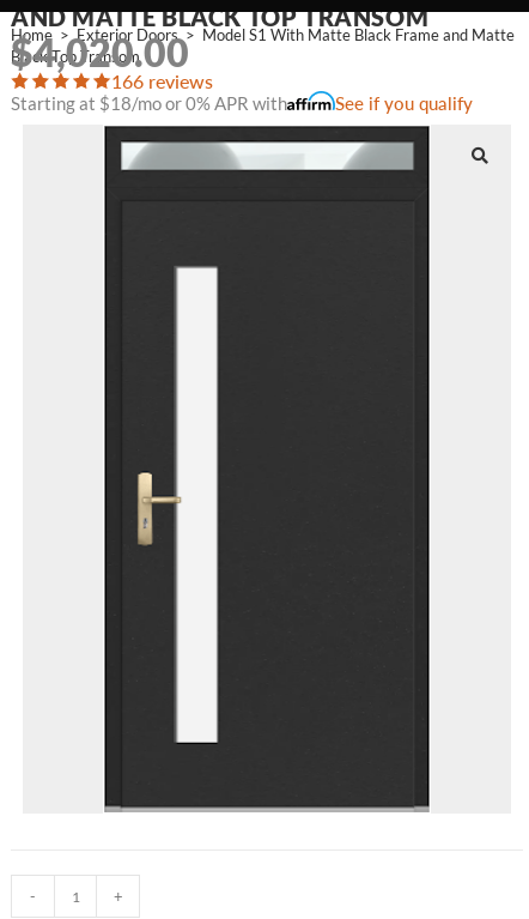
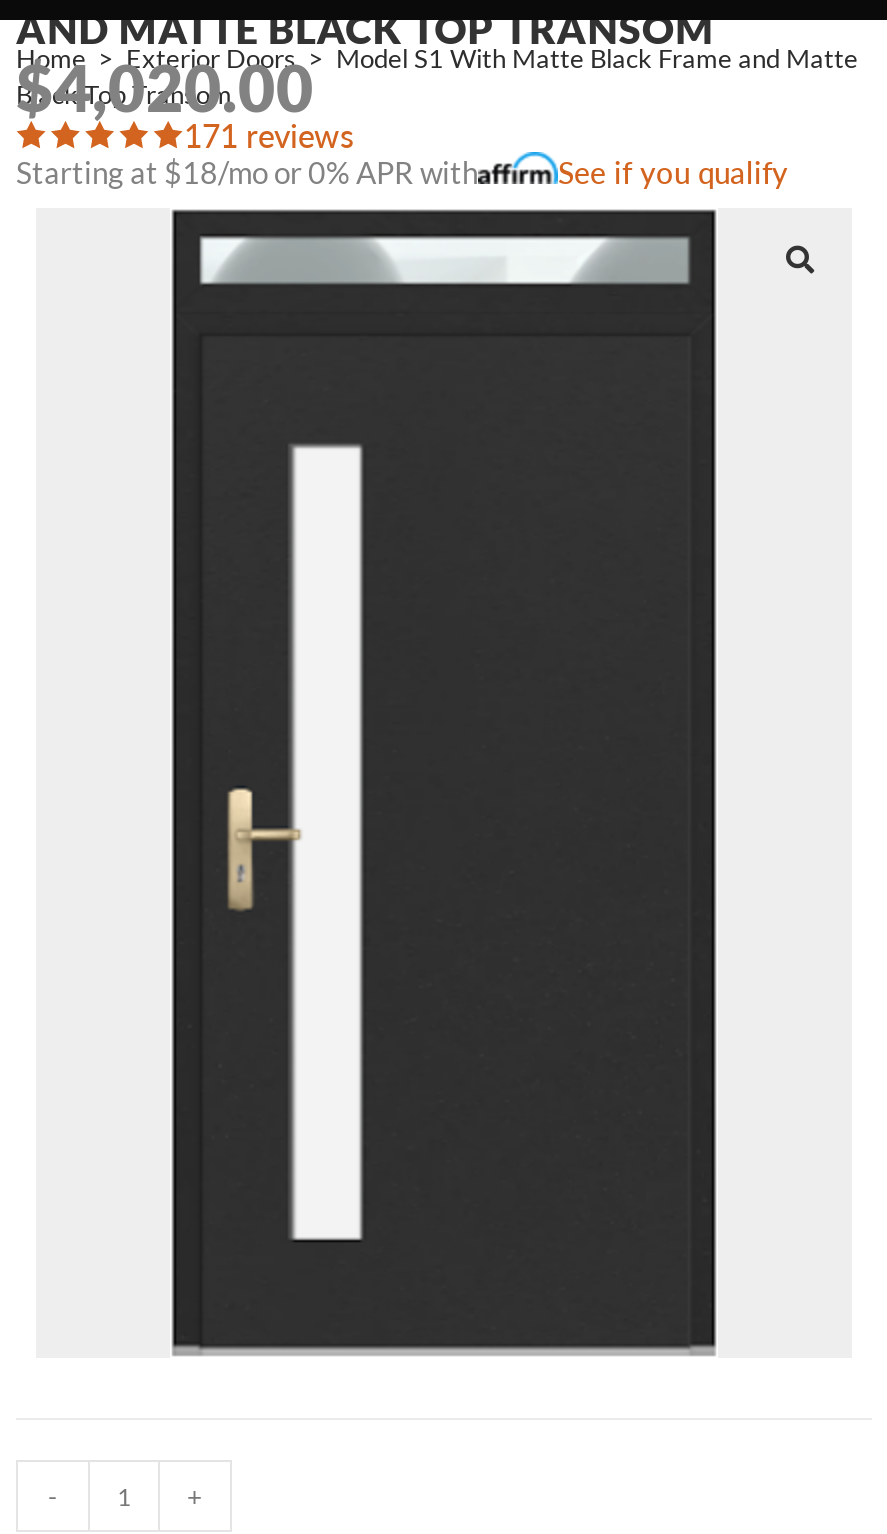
[111,69,213,92] 166 reviews -> [184,116,354,154] 171 reviews

